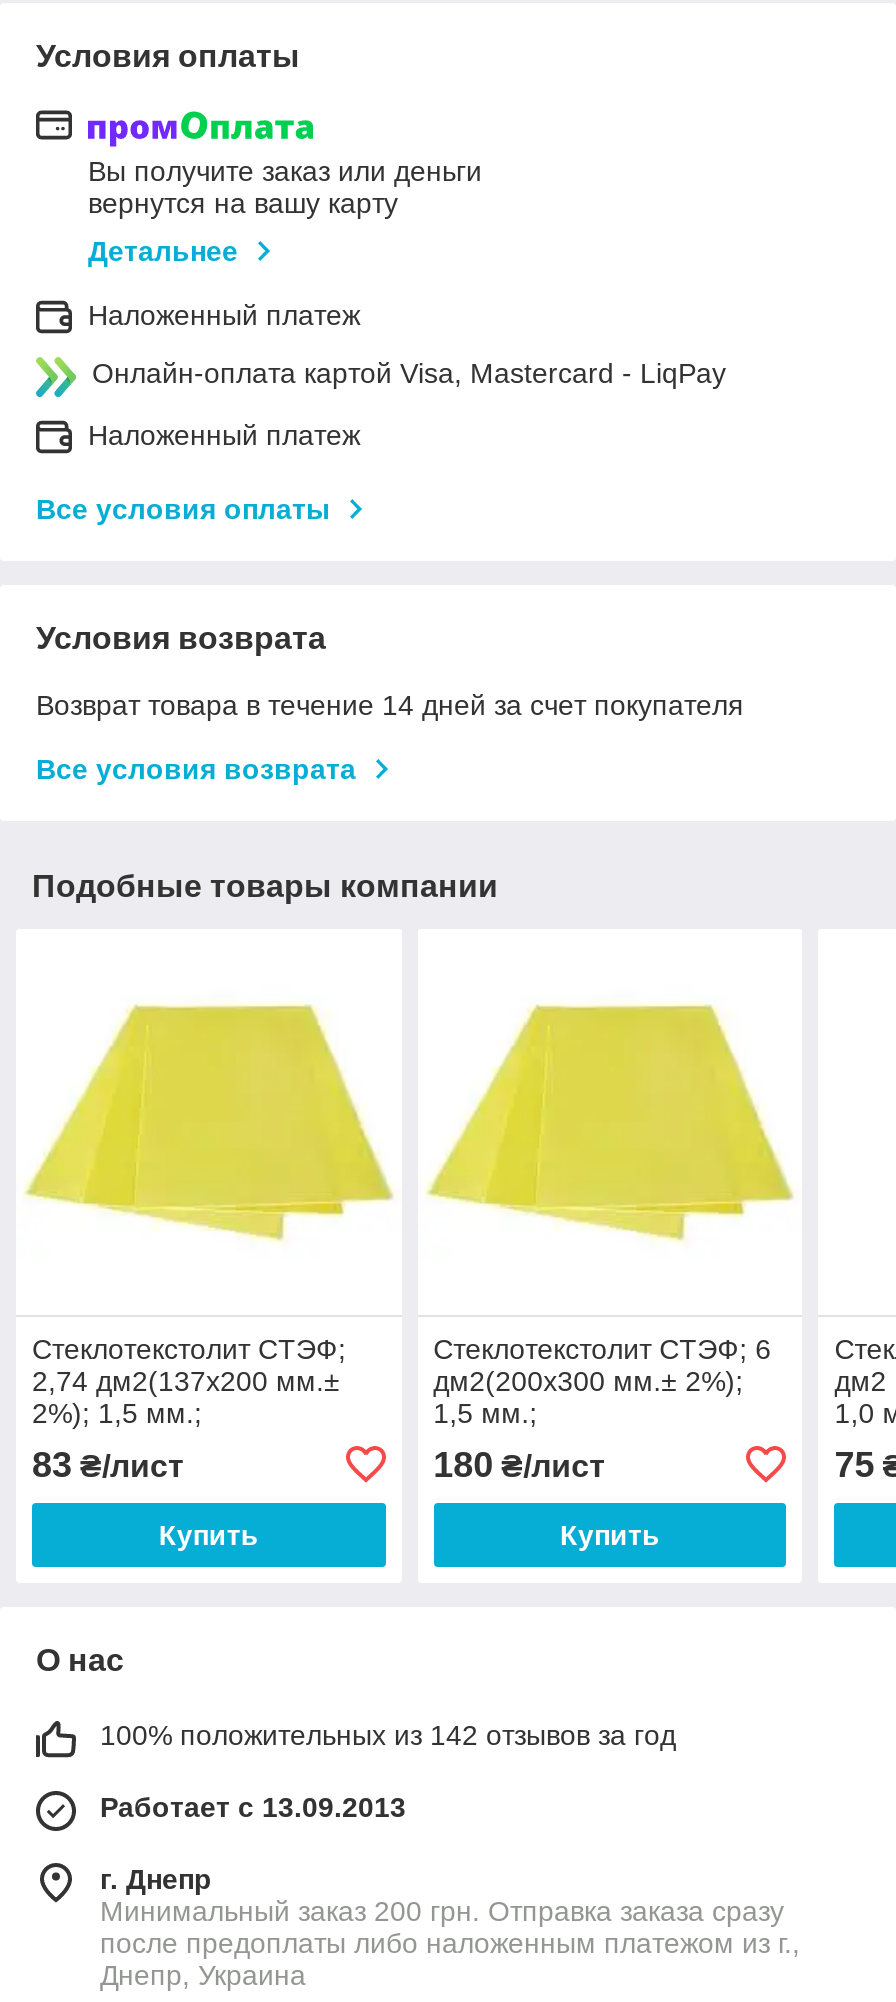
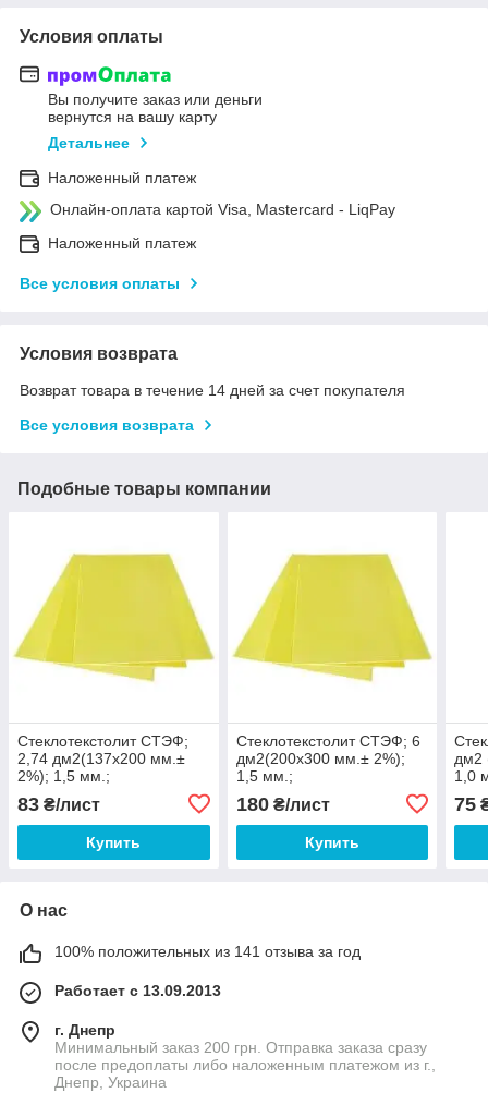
[100,1719,676,1751] 100% положительных из 142 отзывов за год -> [54,942,361,960] 100% положительных из 141 отзыва за год

